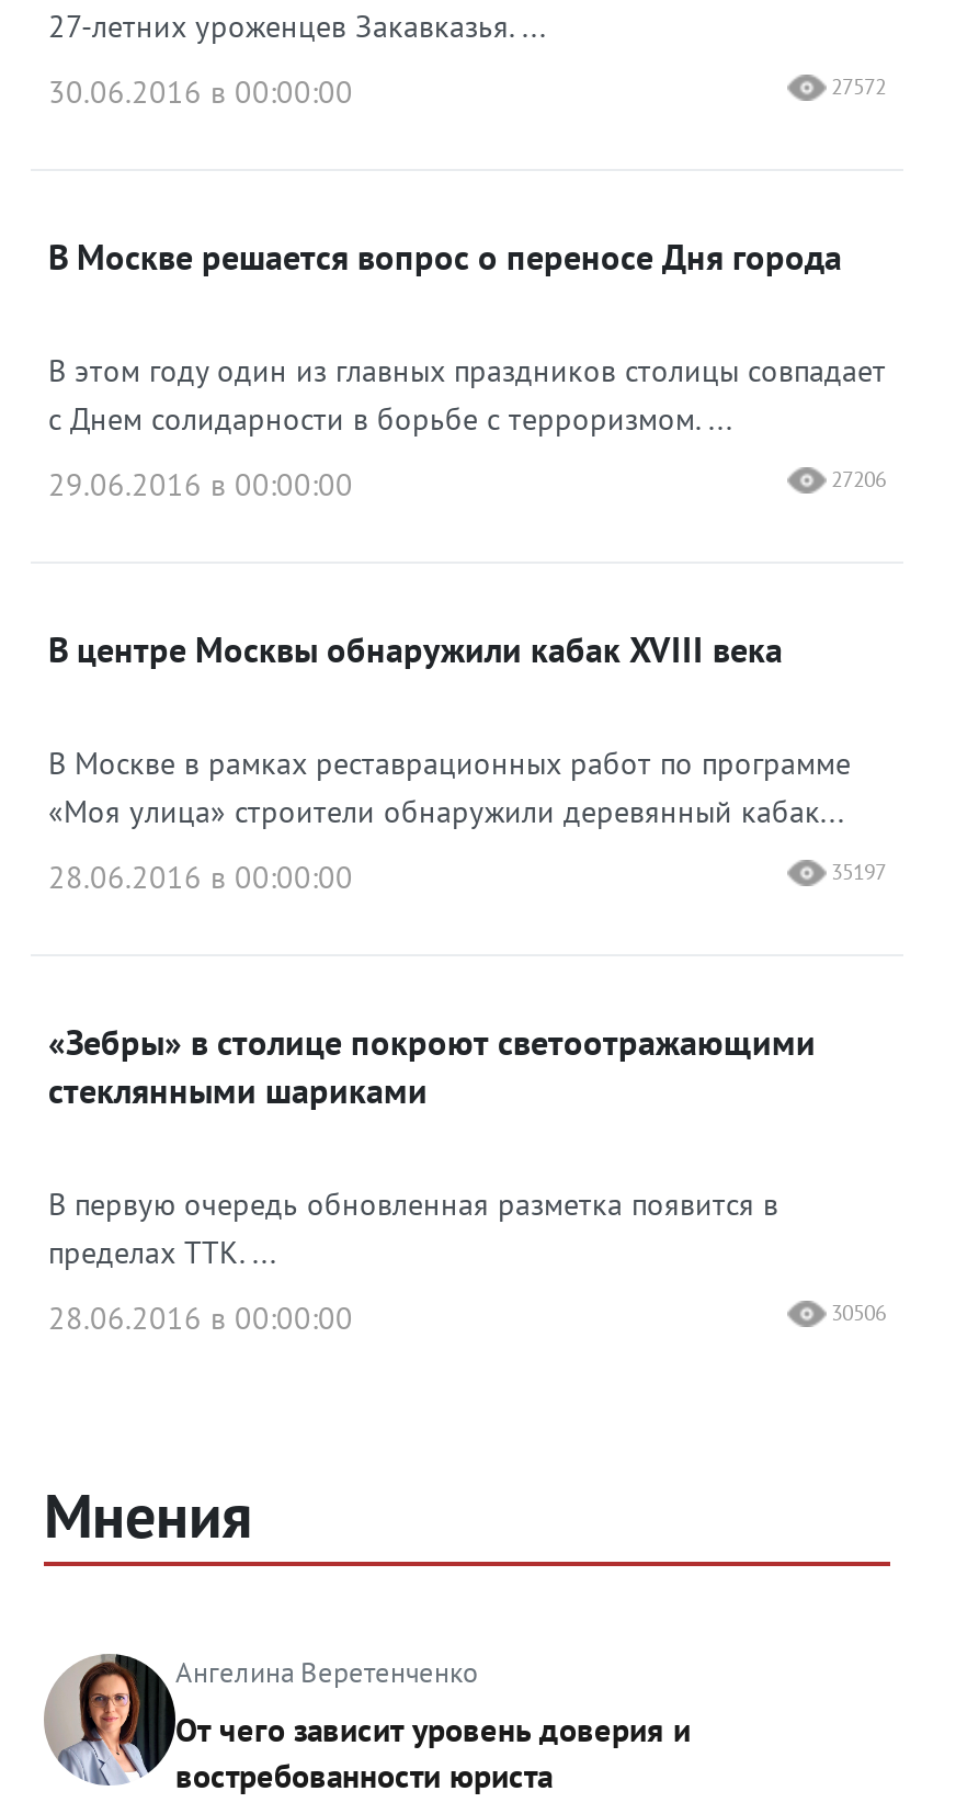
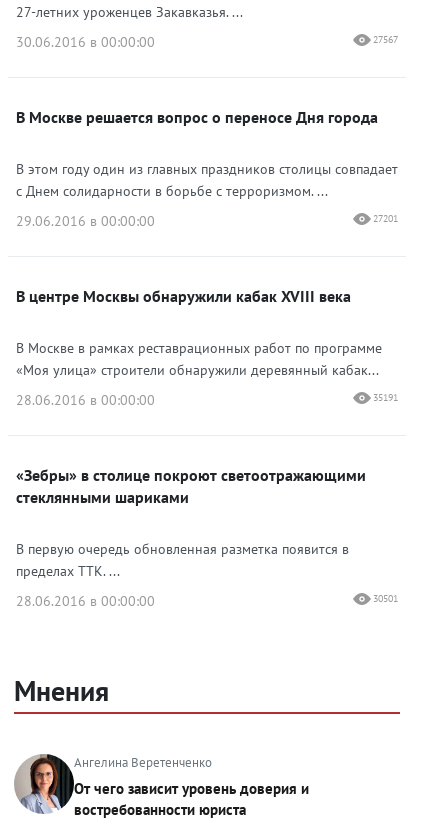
[831,72,886,101] 27572 -> [373,33,398,46] 27567
[831,465,886,494] 27206 -> [373,212,398,225] 27201
[831,858,886,886] 35197 -> [373,391,398,404] 35191
[831,1299,886,1327] 30506 -> [373,592,398,605] 30501

